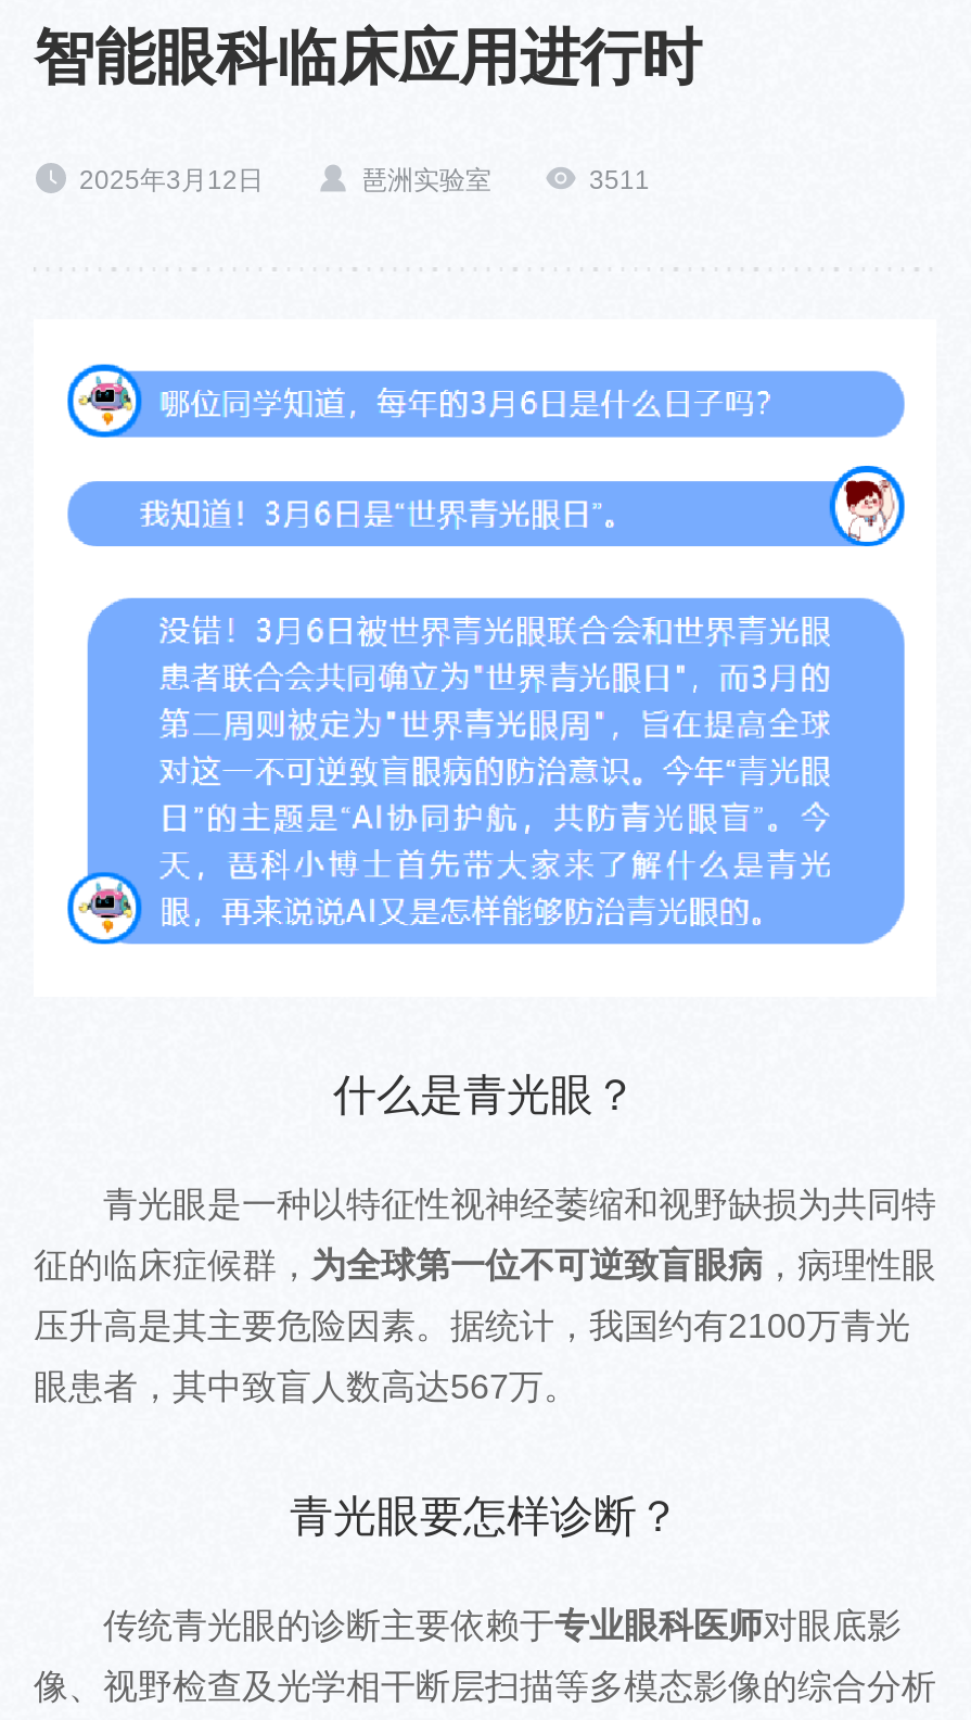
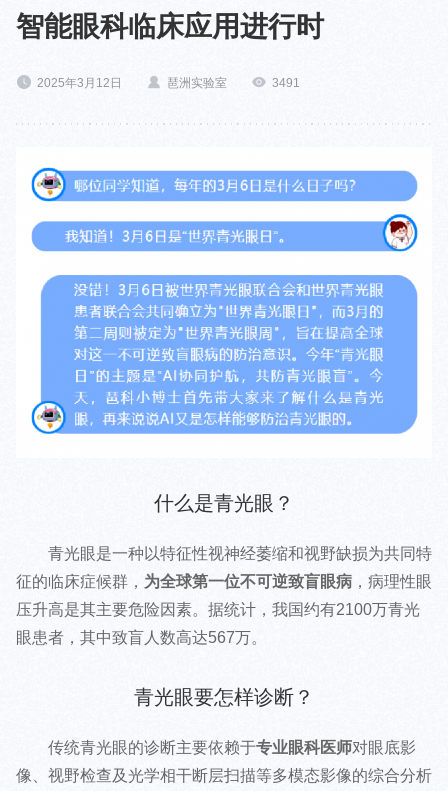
[589,165,650,195] 3511 -> [272,76,300,90] 3491

